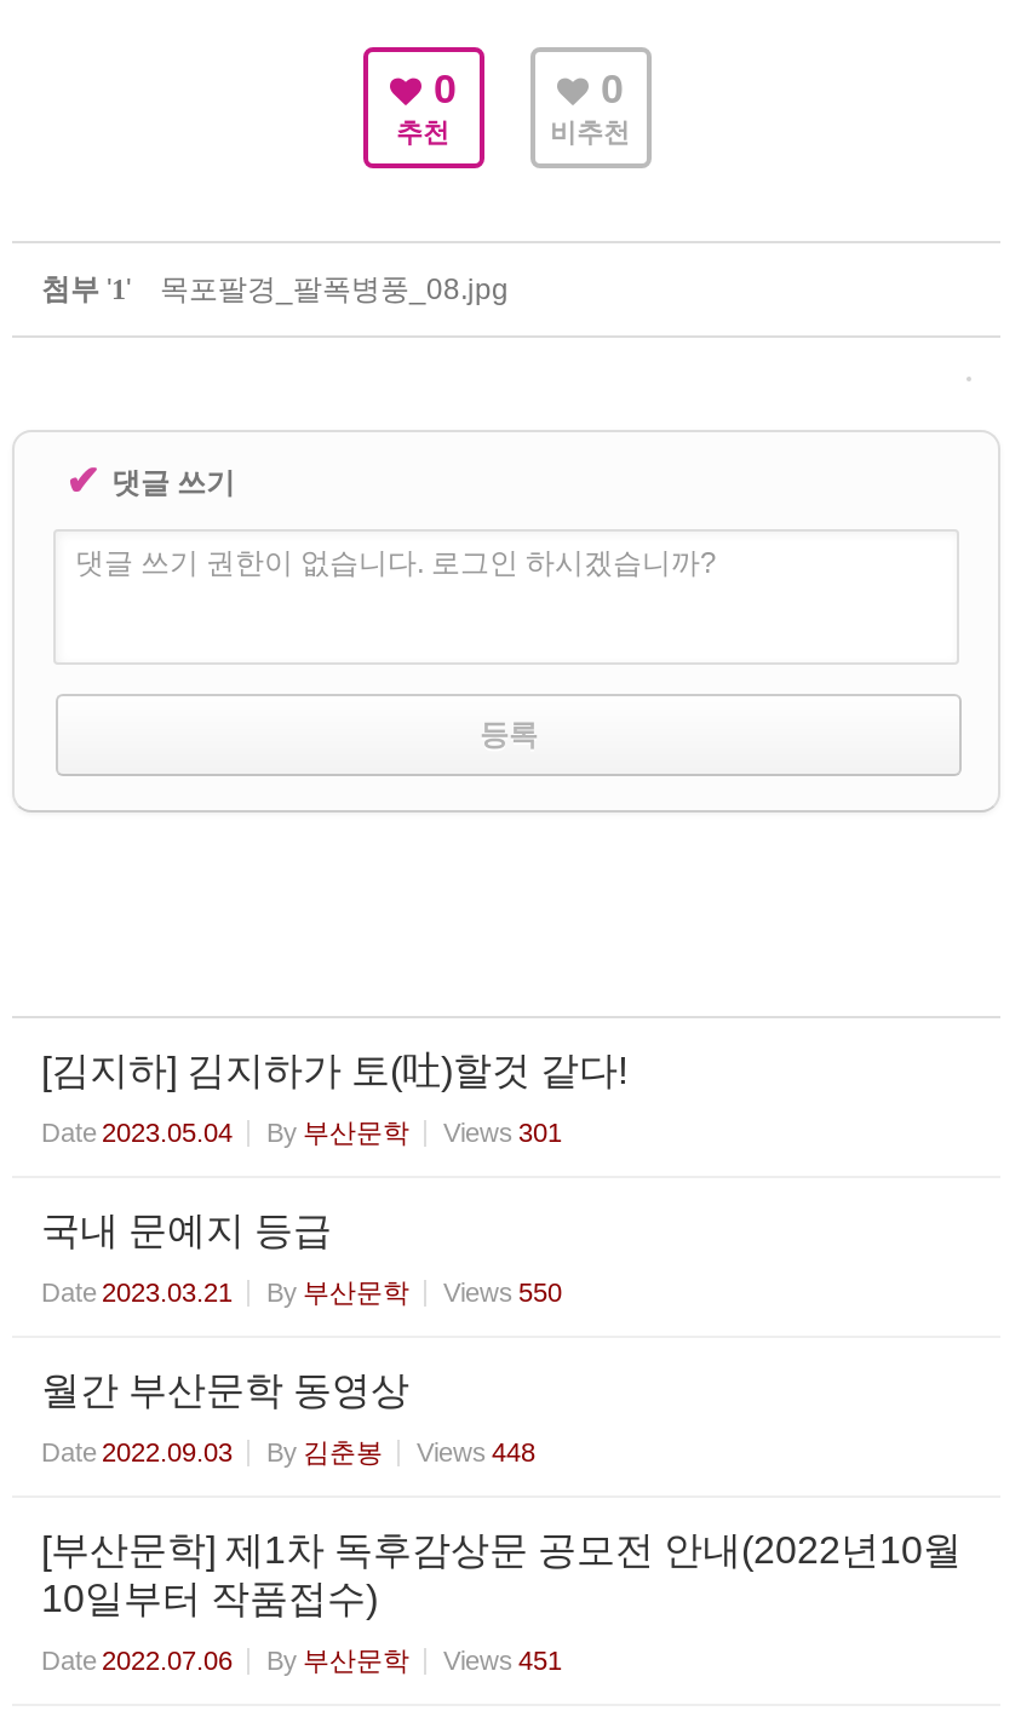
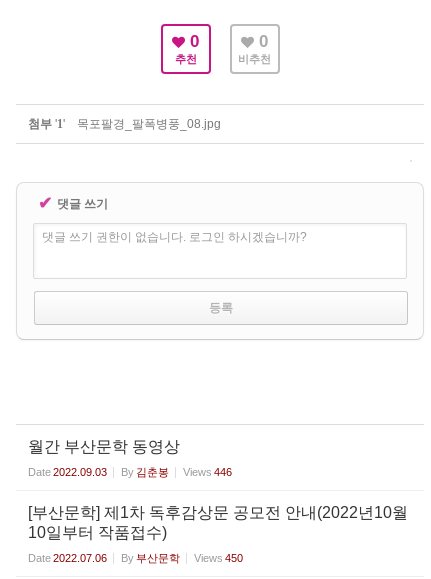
[41,1049,627,1306] [김지하] 김지하가 토(吐)할것 같다! | Date 2023.05.04 | By 부산문학 | Views 301 | 국내 문예지 등급 | Date 2023.03.21 | By 부산문학 | Views 550 -> none
[41,1437,535,1466] Date 2022.09.03 By 김춘봉 Views 448 -> [28,466,232,478] Date 2022.09.03 By 김춘봉 Views 446
[41,1645,562,1674] Date 2022.07.06 By 부산문학 Views 451 -> [28,552,243,564] Date 2022.07.06 By 부산문학 Views 450

